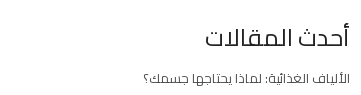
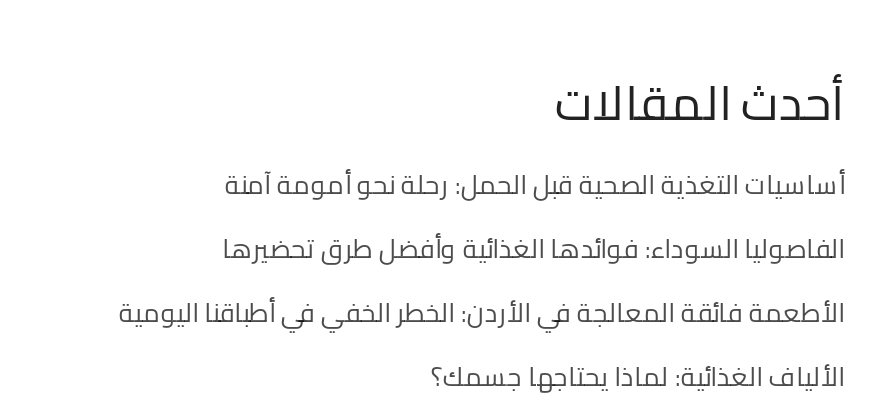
none -> [119,160,845,336] أساسيات التغذية الصحية قبل الحمل: رحلة نحو أمومة آمنة | الفاصوليا السوداء: فوائدها الغذائية وأفضل طرق تحضيرها | الأطعمة فائقة المعالجة في الأردن: الخطر الخفي في أطباقنا اليومية

